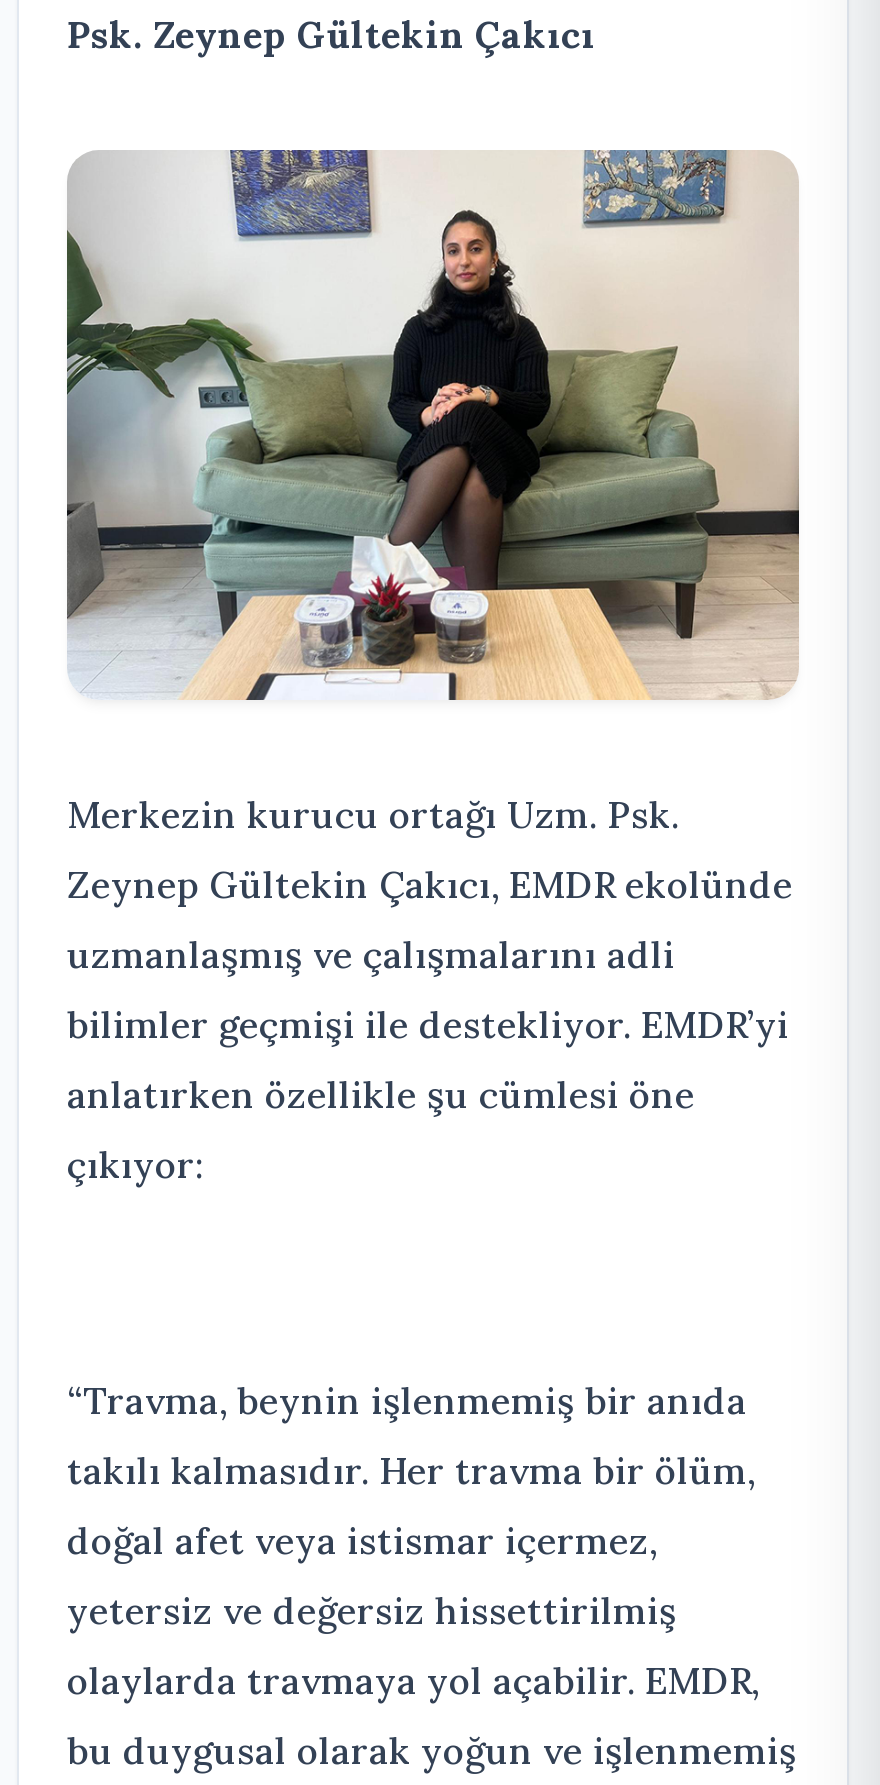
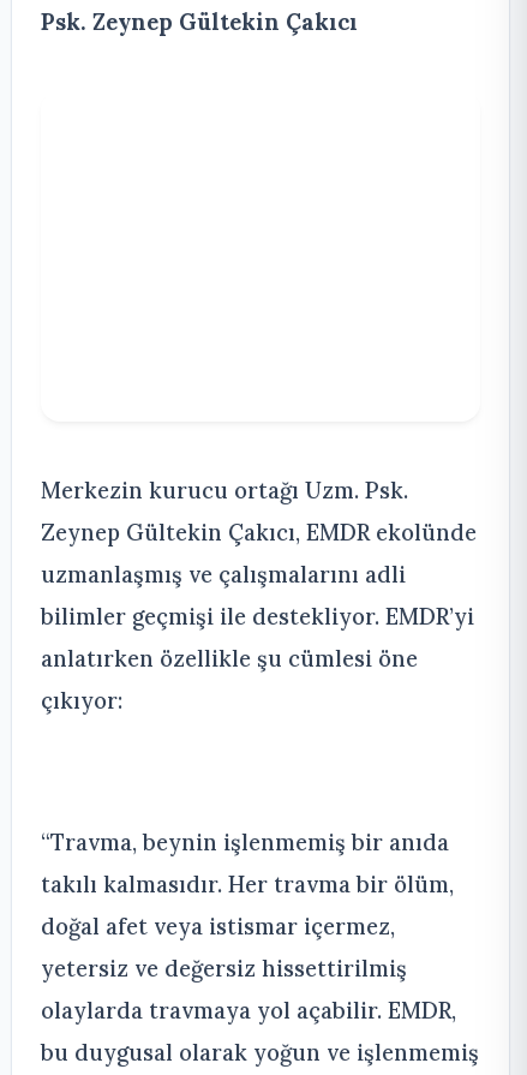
[65,148,801,702] [image] -> none

